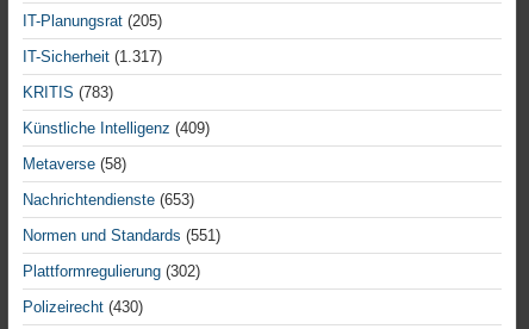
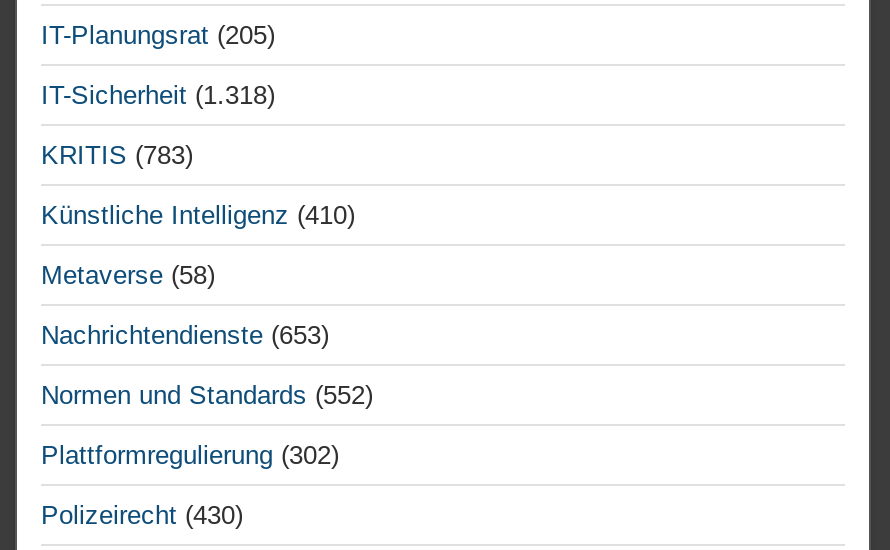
[23,48,162,66] IT-Sicherheit (1.317) -> [41,80,275,110] IT-Sicherheit (1.318)
[23,119,210,137] Künstliche Intelligenz (409) -> [41,200,355,230] Künstliche Intelligenz (410)
[23,226,220,244] Normen und Standards (551) -> [41,380,373,410] Normen und Standards (552)

